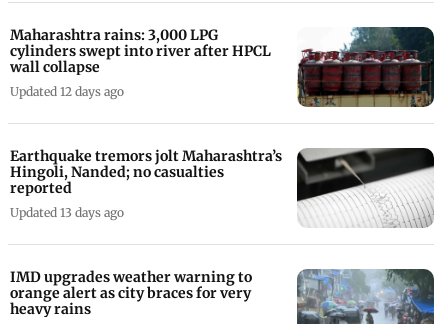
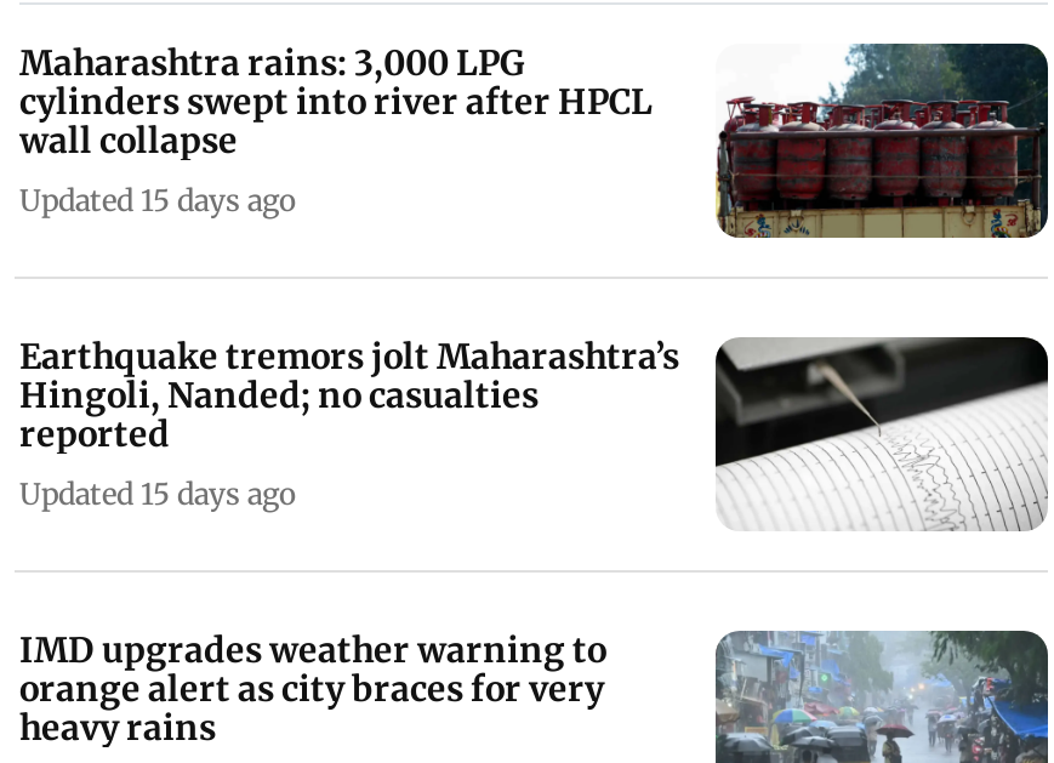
[10,84,124,99] Updated 12 days ago -> [19,181,296,217] Updated 15 days ago
[10,205,124,220] Updated 13 days ago -> [19,474,296,511] Updated 15 days ago

